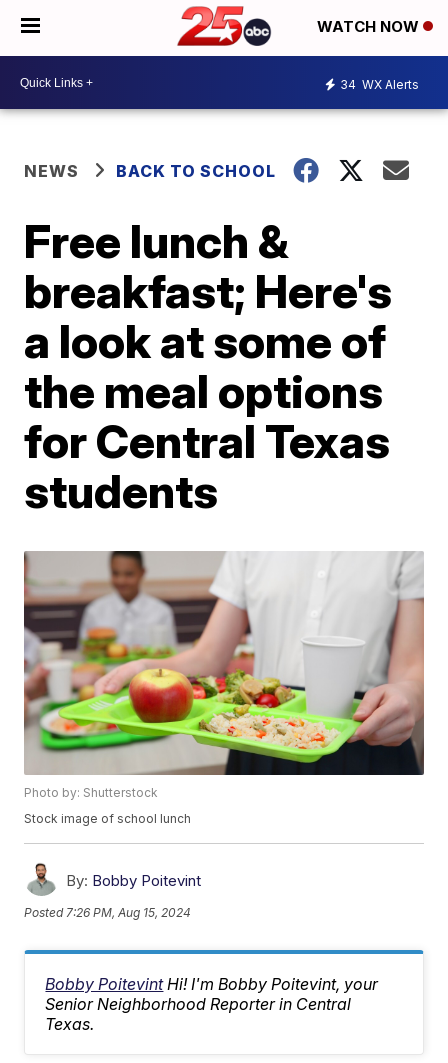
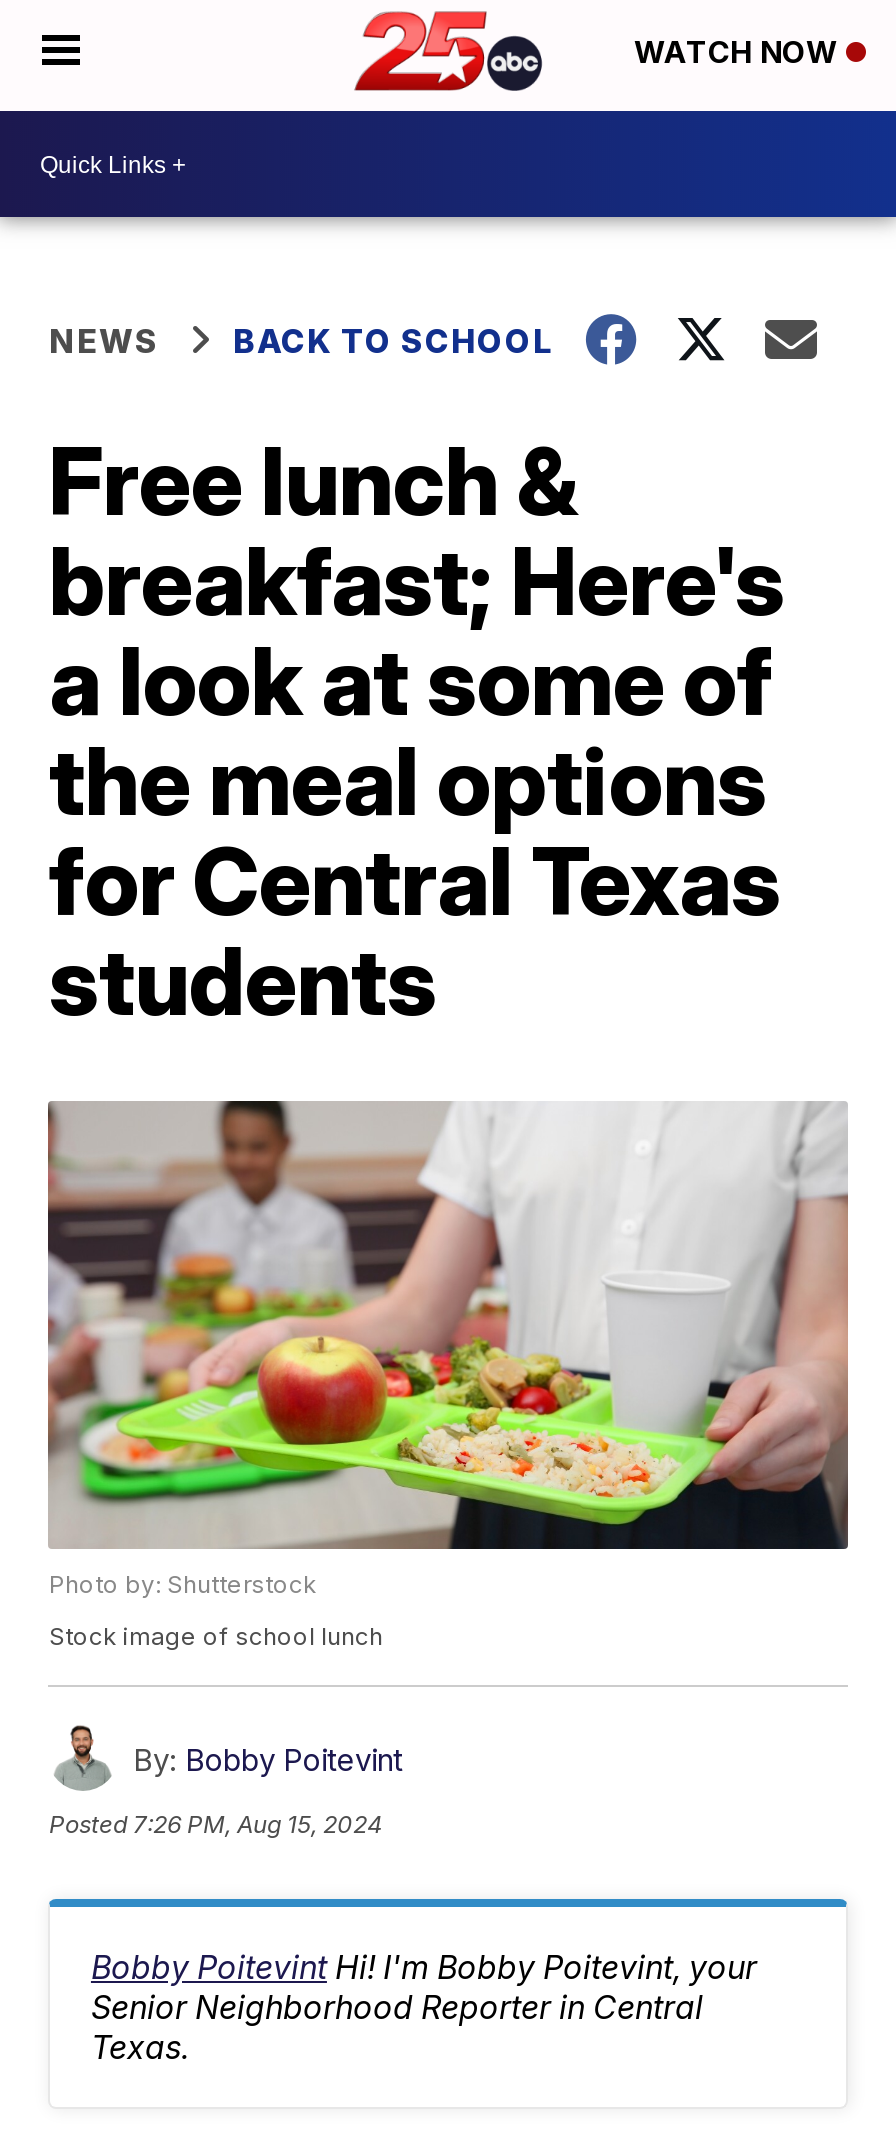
[340,76,419,91] 34 WX Alerts -> none

